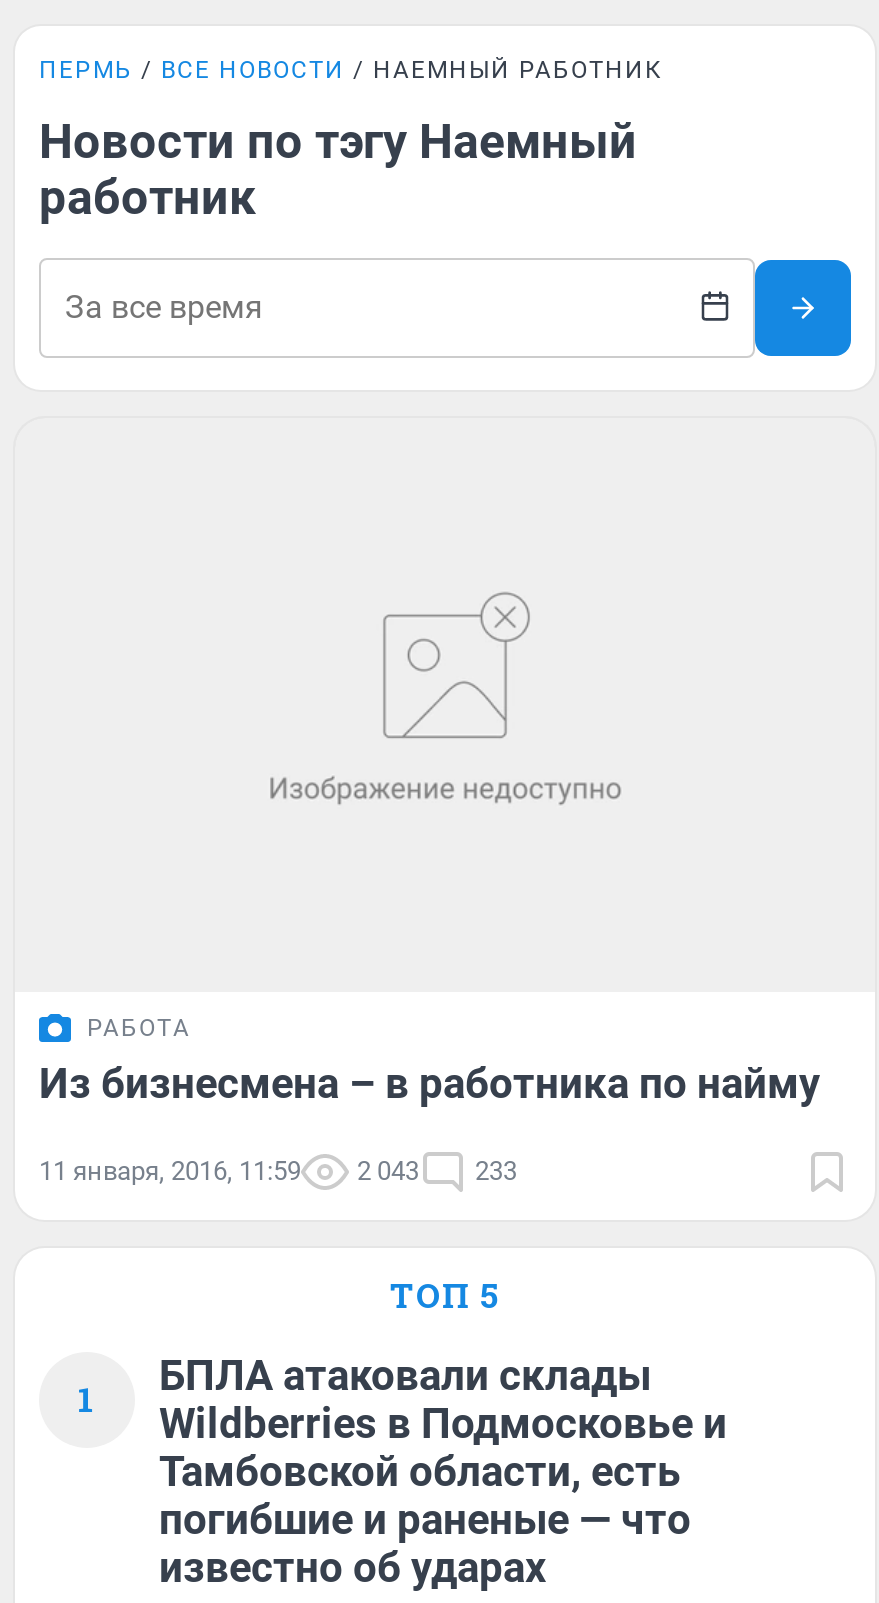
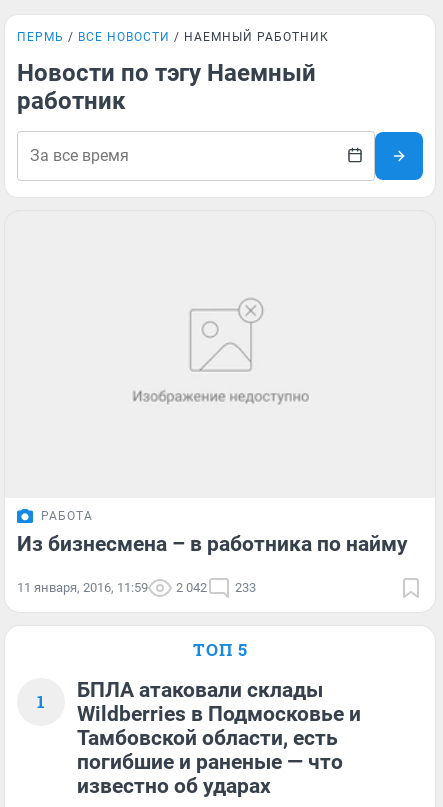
[39,1155,517,1185] 11 января, 2016, 11:59 2 043 233 -> [17,580,256,595] 11 января, 2016, 11:59 2 042 233

